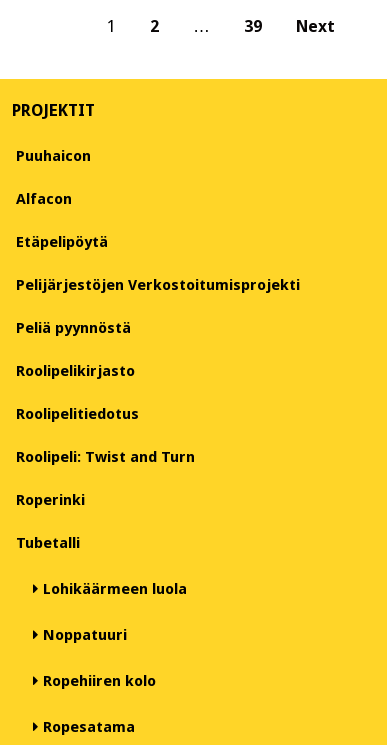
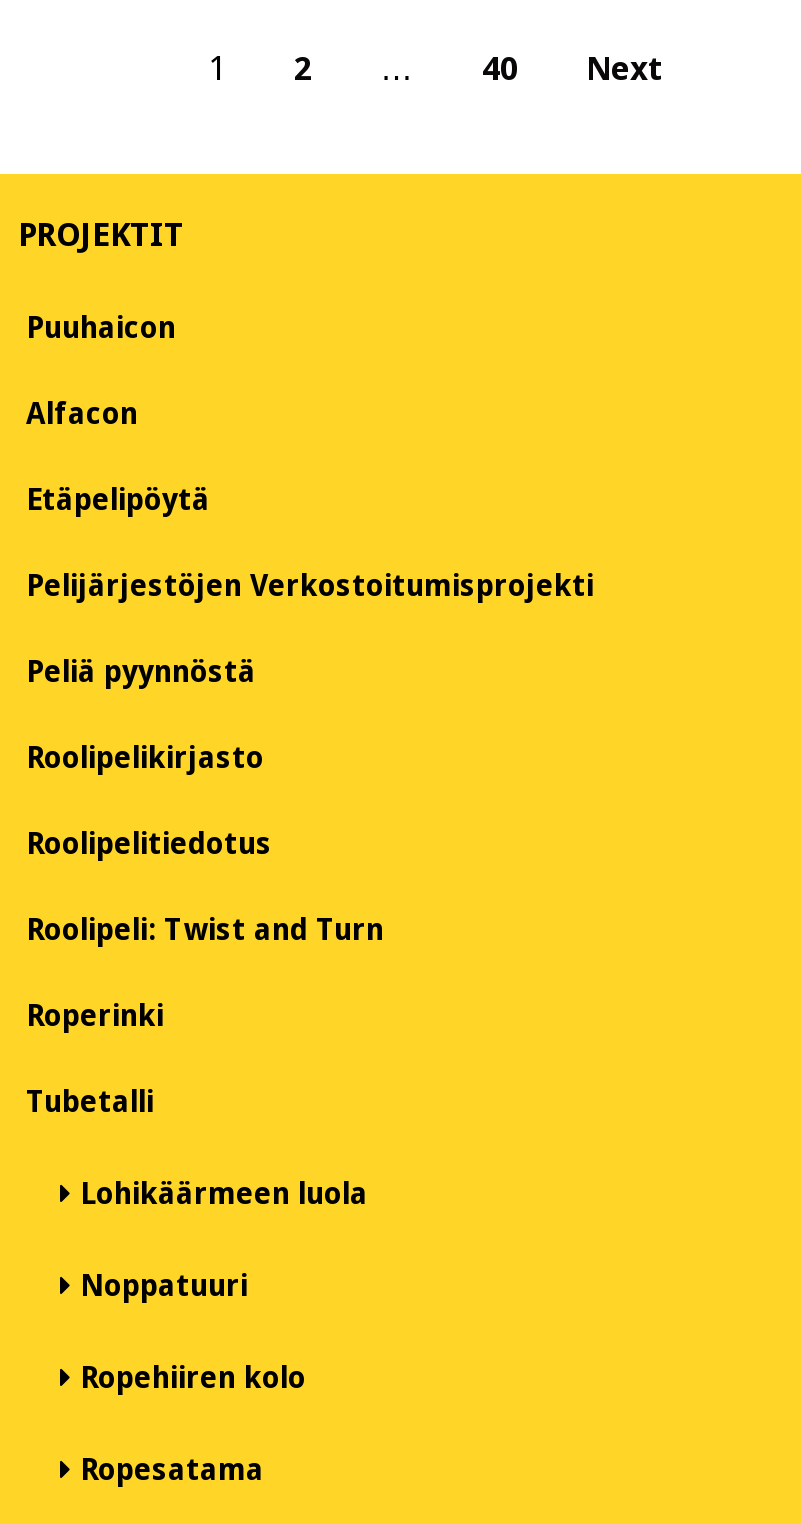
[244,17,262,36] 39 -> [482,50,518,88] 40

